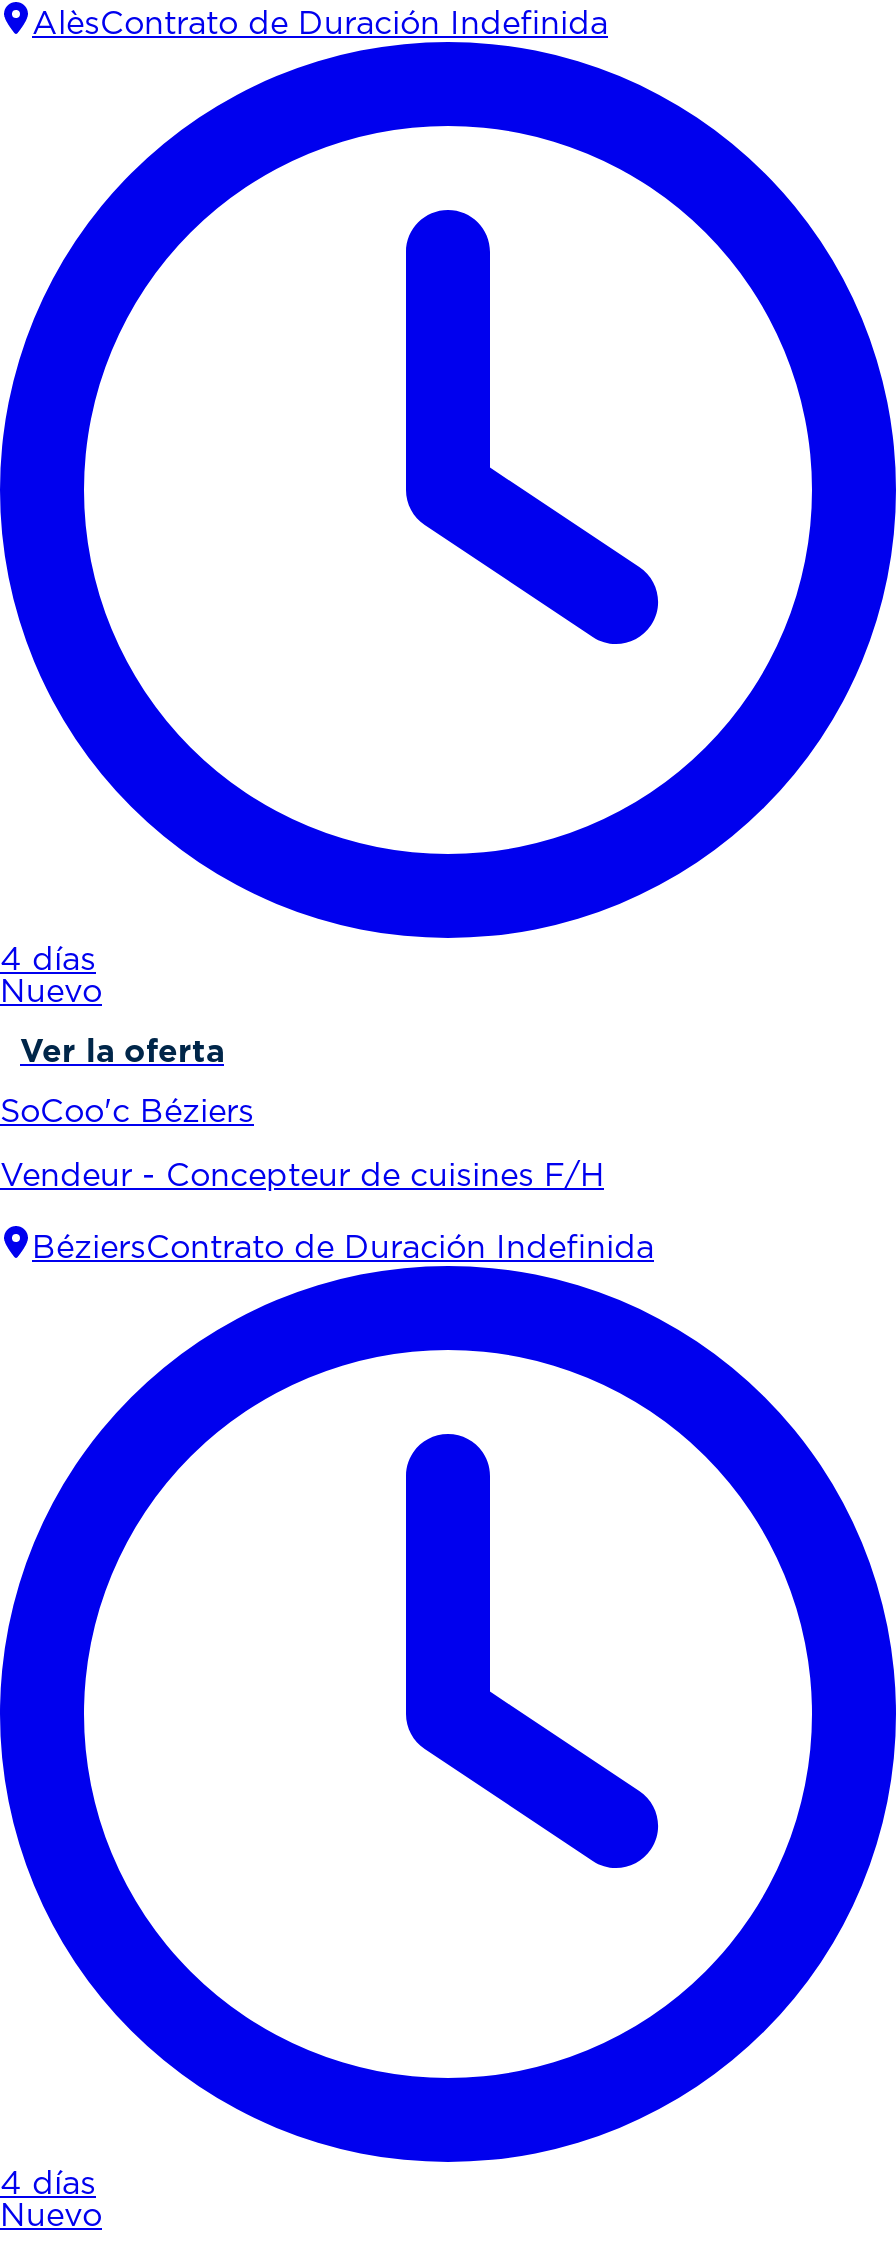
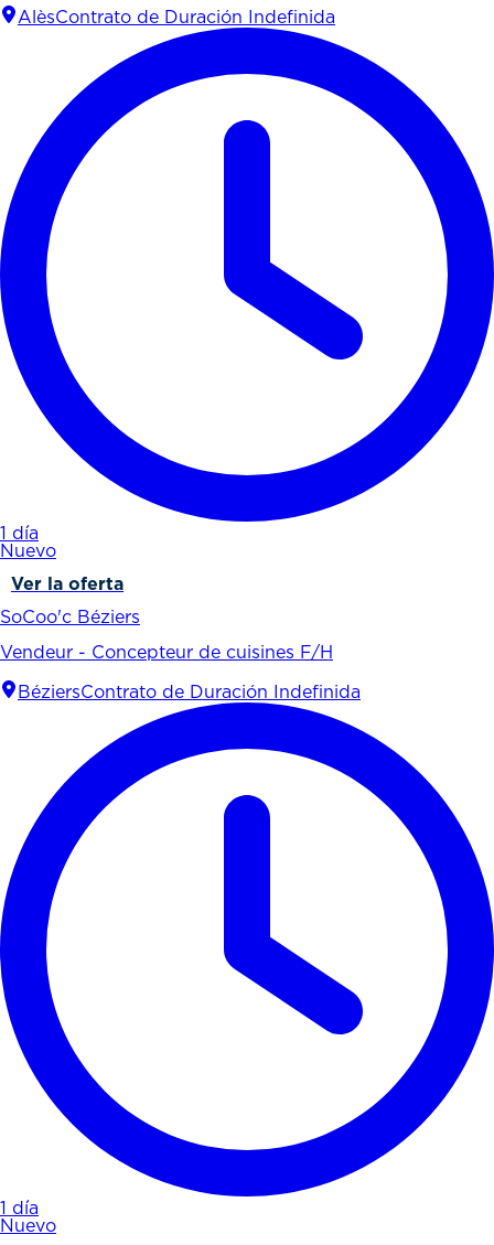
[0,947,96,977] 4 días -> [0,527,39,543] 1 día
[0,2171,96,2201] 4 días -> [0,1201,39,1218] 1 día

